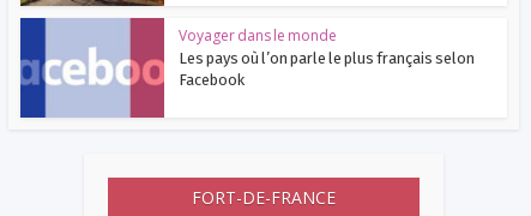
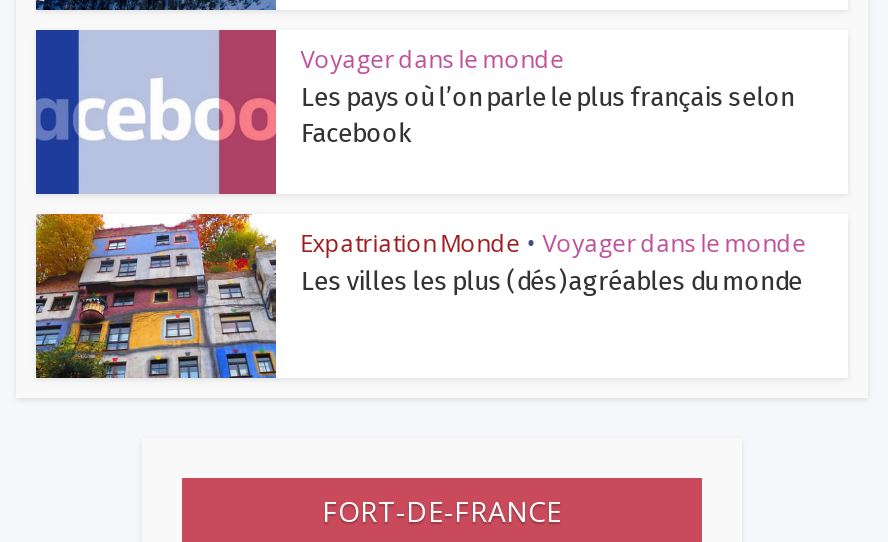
none -> [34,212,806,382] [image] | Expatriation Monde • Voyager dans le monde | Les villes les plus (dés)agréables du monde

